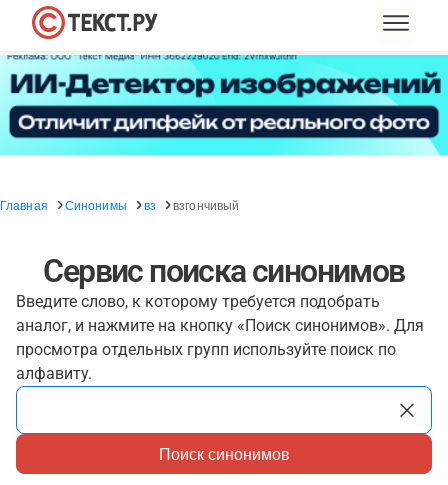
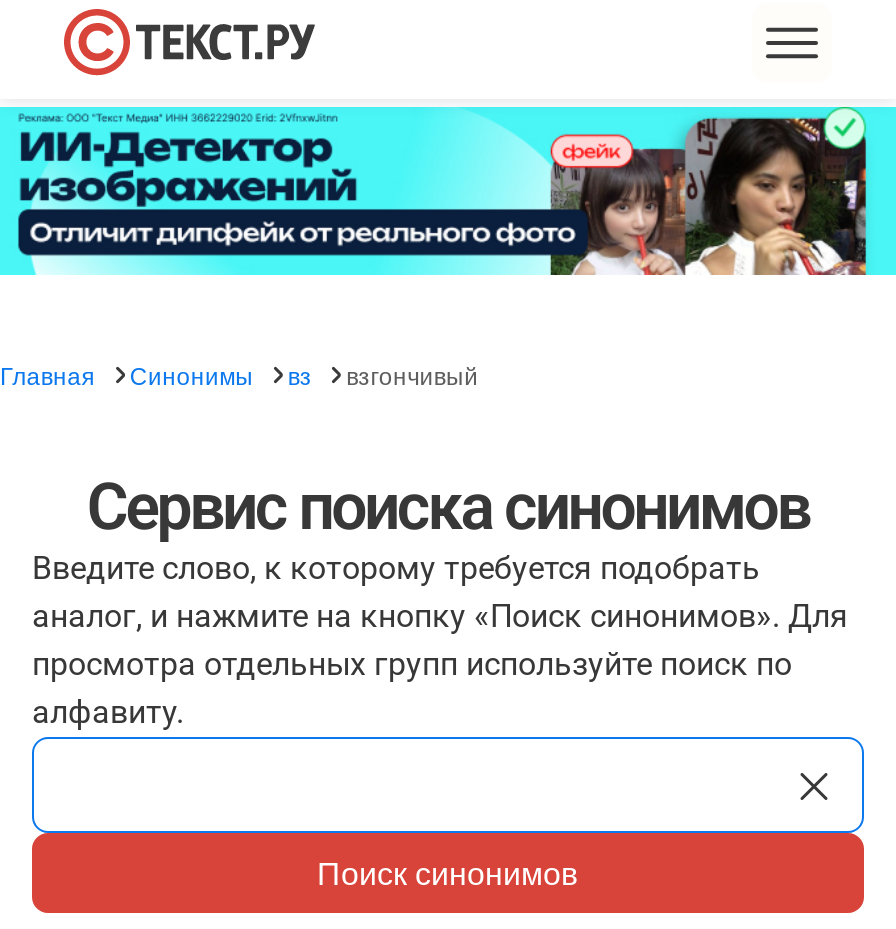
[3,54,442,156] [image] -> [6,107,878,277] [image]

